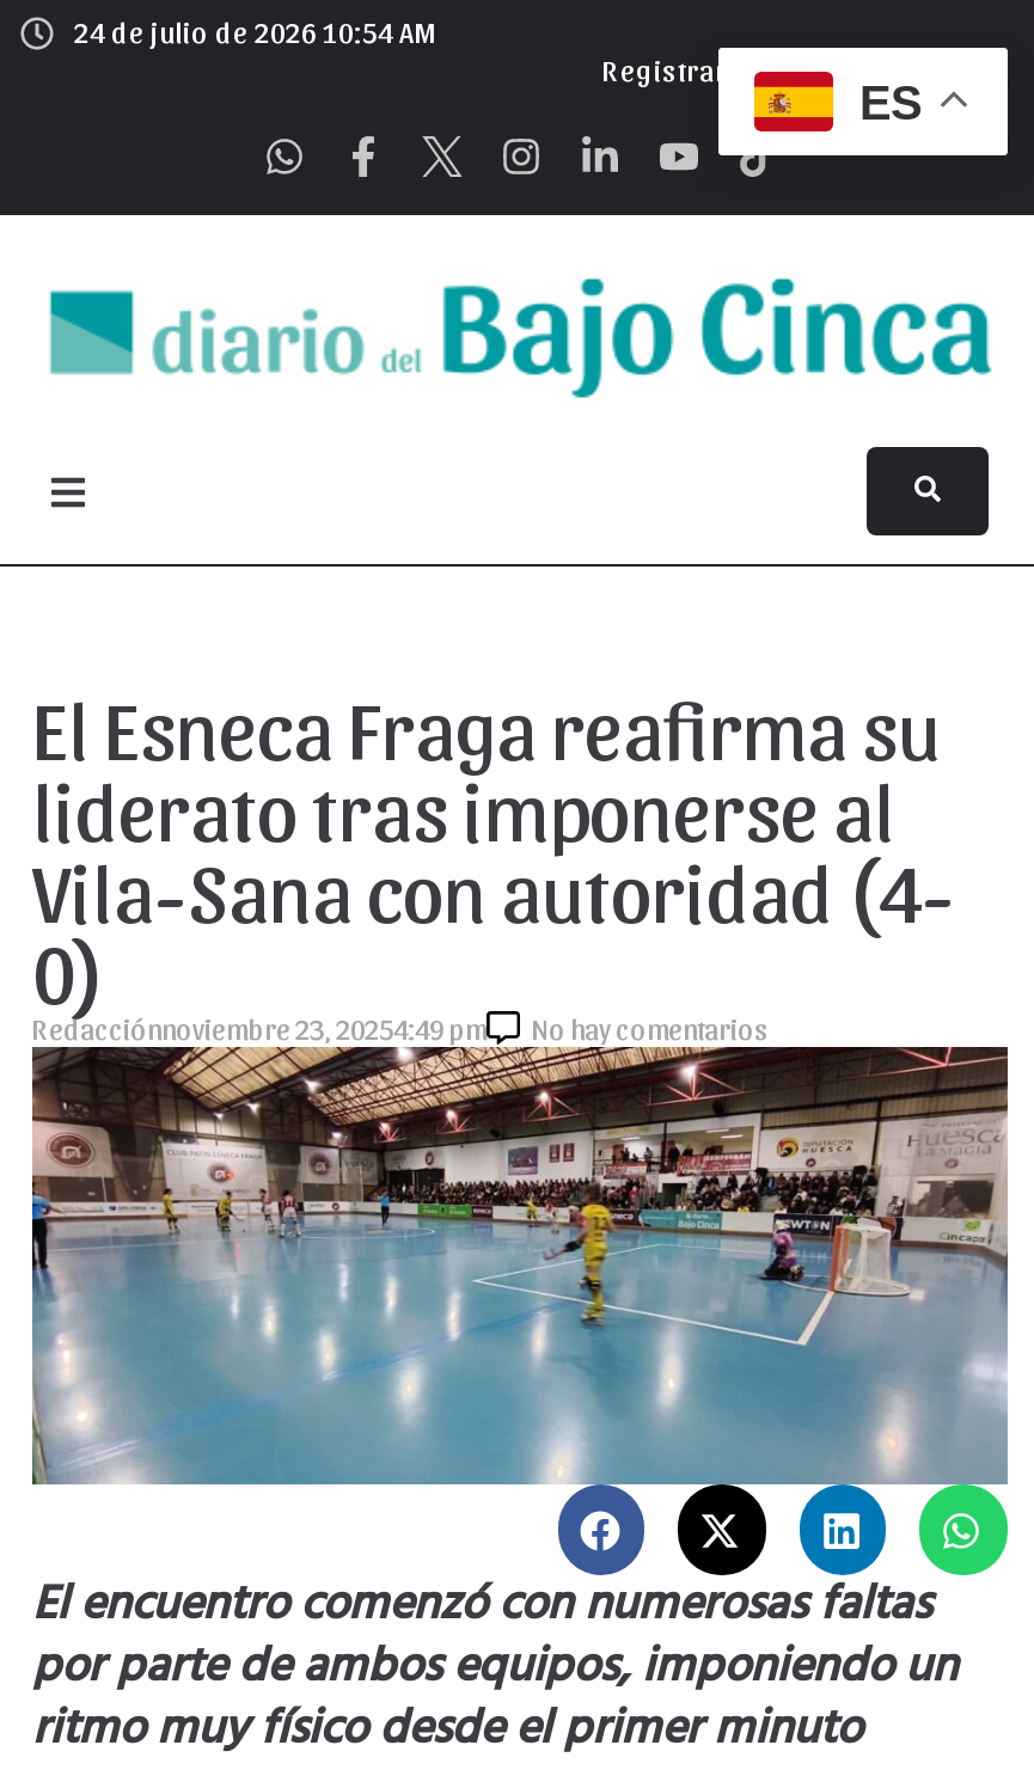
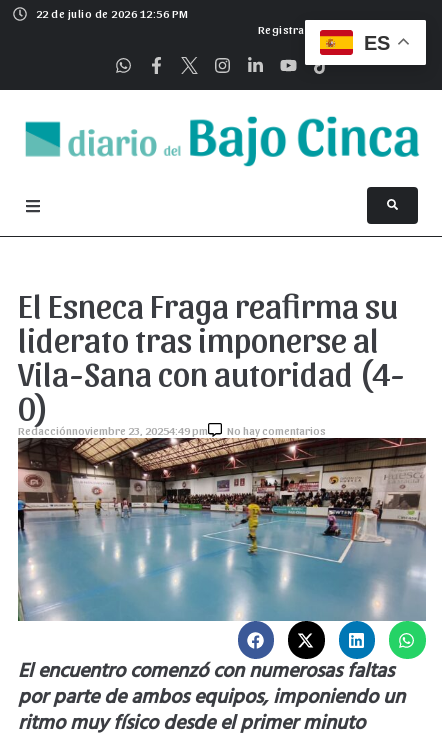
[74,14,438,48] 24 de julio de 2026 10:54 AM -> [35,6,188,20] 22 de julio de 2026 12:56 PM

